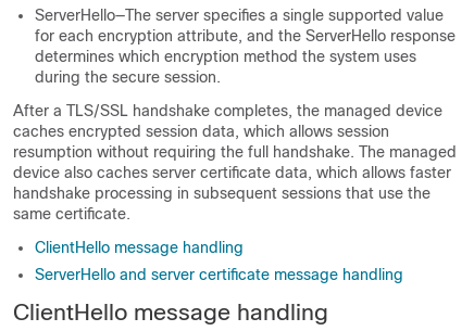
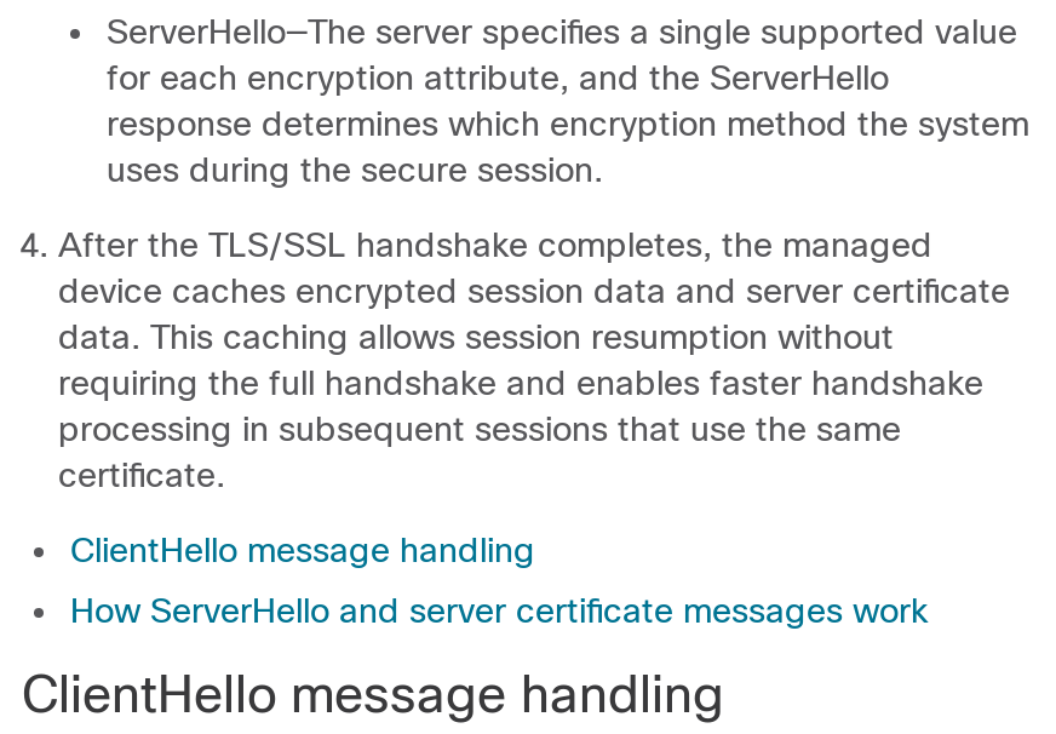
[13,102,457,222] After a TLS/SSL handshake completes, the managed device | caches encrypted session data, which allows session | resumption without requiring the full handshake. The managed | device also caches server certificate data, which allows faster | handshake processing in subsequent sessions that use the | same certificate. -> [58,225,1010,494] After the TLS/SSL handshake completes, the managed | device caches encrypted session data and server certificate | data. This caching allows session resumption without | requiring the full handshake and enables faster handshake | processing in subsequent sessions that use the same | certificate.
[35,266,403,283] ServerHello and server certificate message handling -> [70,591,928,629] How ServerHello and server certificate messages work

